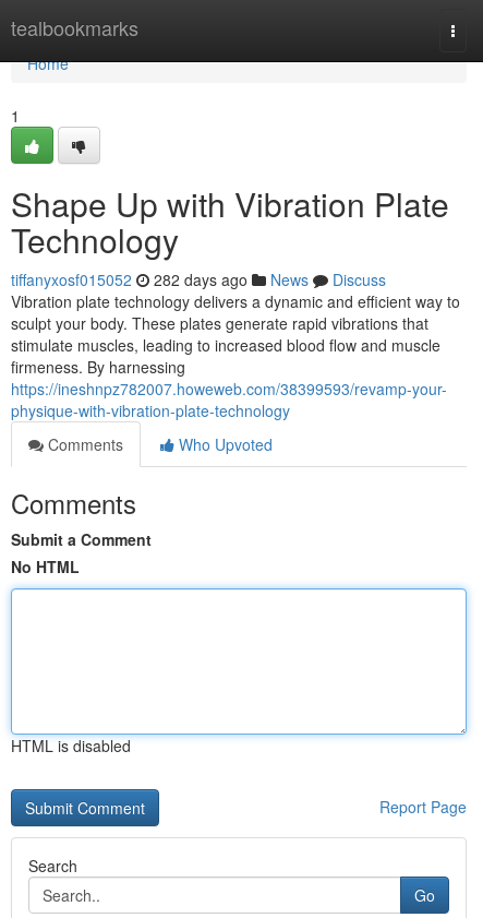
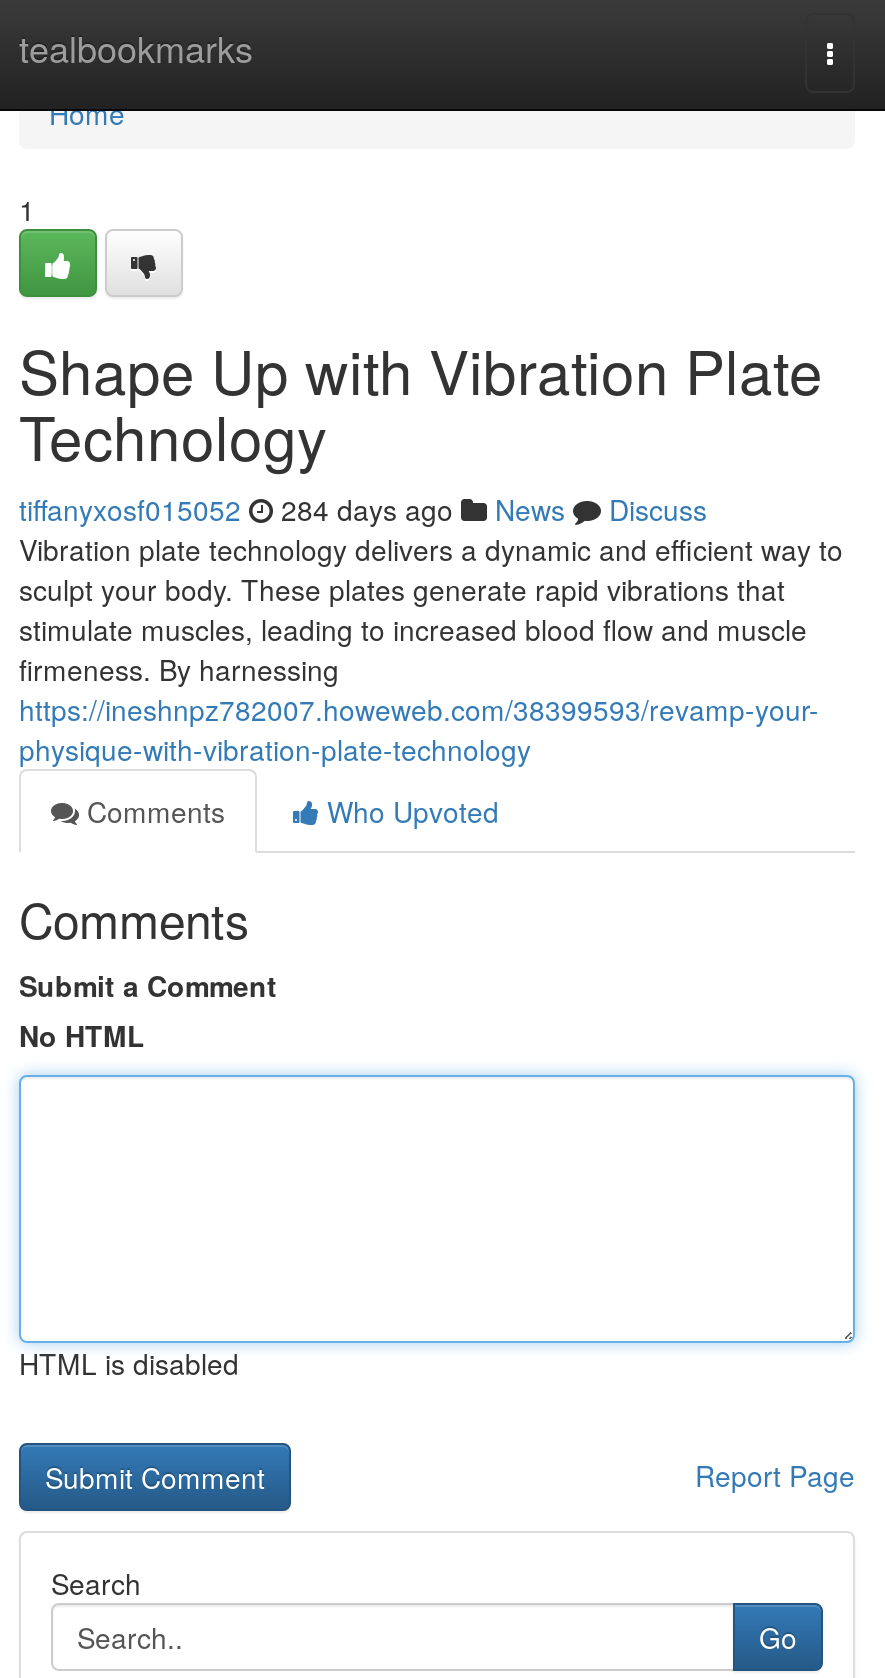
[11,269,386,290] tiffanyxosf015052 282 days ago News Discuss -> [19,489,707,529] tiffanyxosf015052 284 days ago News Discuss

